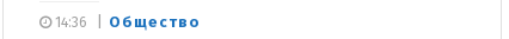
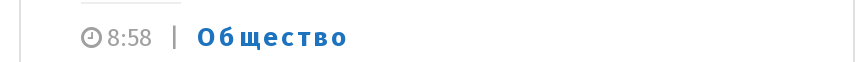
[51,13,201,31] 14:36 Общество -> [101,22,351,52] 8:58 Общество

